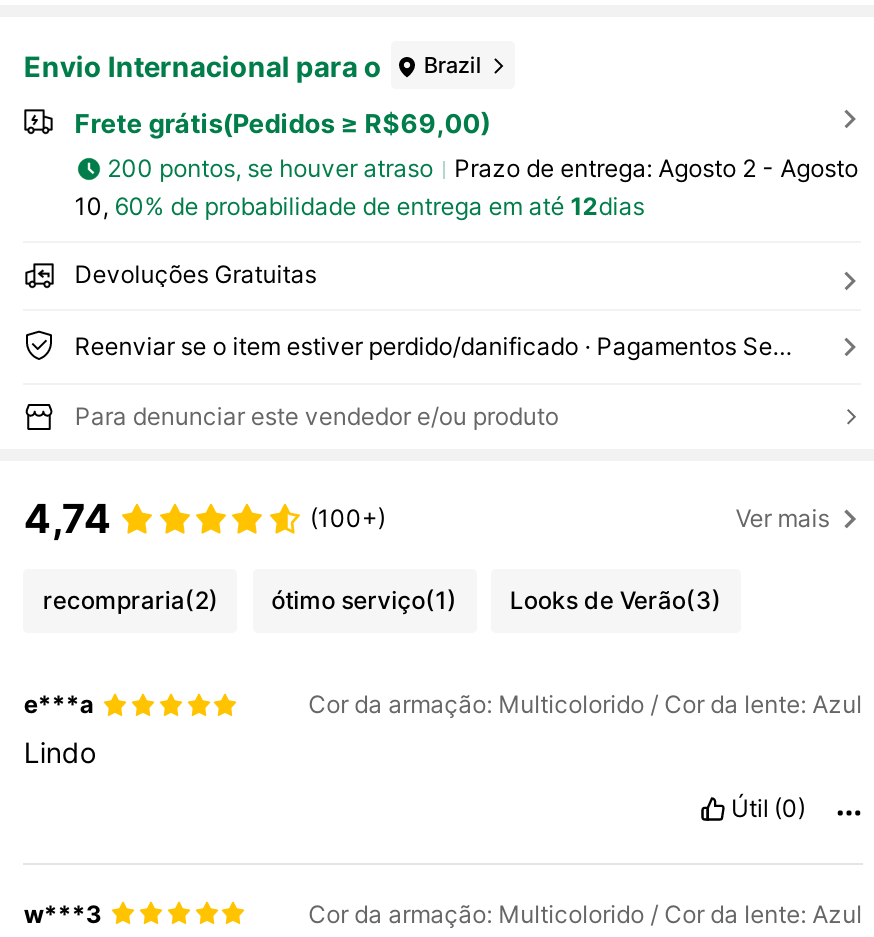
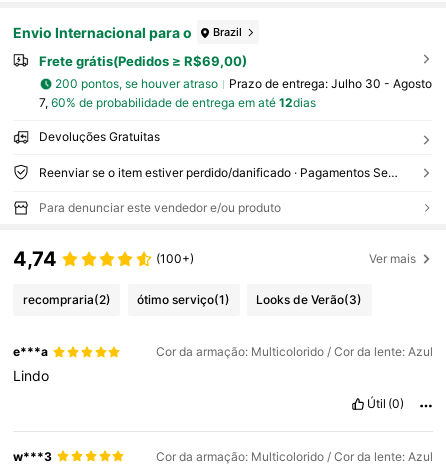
[454,153,858,183] Prazo de entrega: Agosto 2 - Agosto -> [229,76,432,91] Prazo de entrega: Julho 30 - Agosto
[74,190,644,220] 10, 60% de probabilidade de entrega em até 12dias -> [39,95,316,110] 7, 60% de probabilidade de entrega em até 12dias

